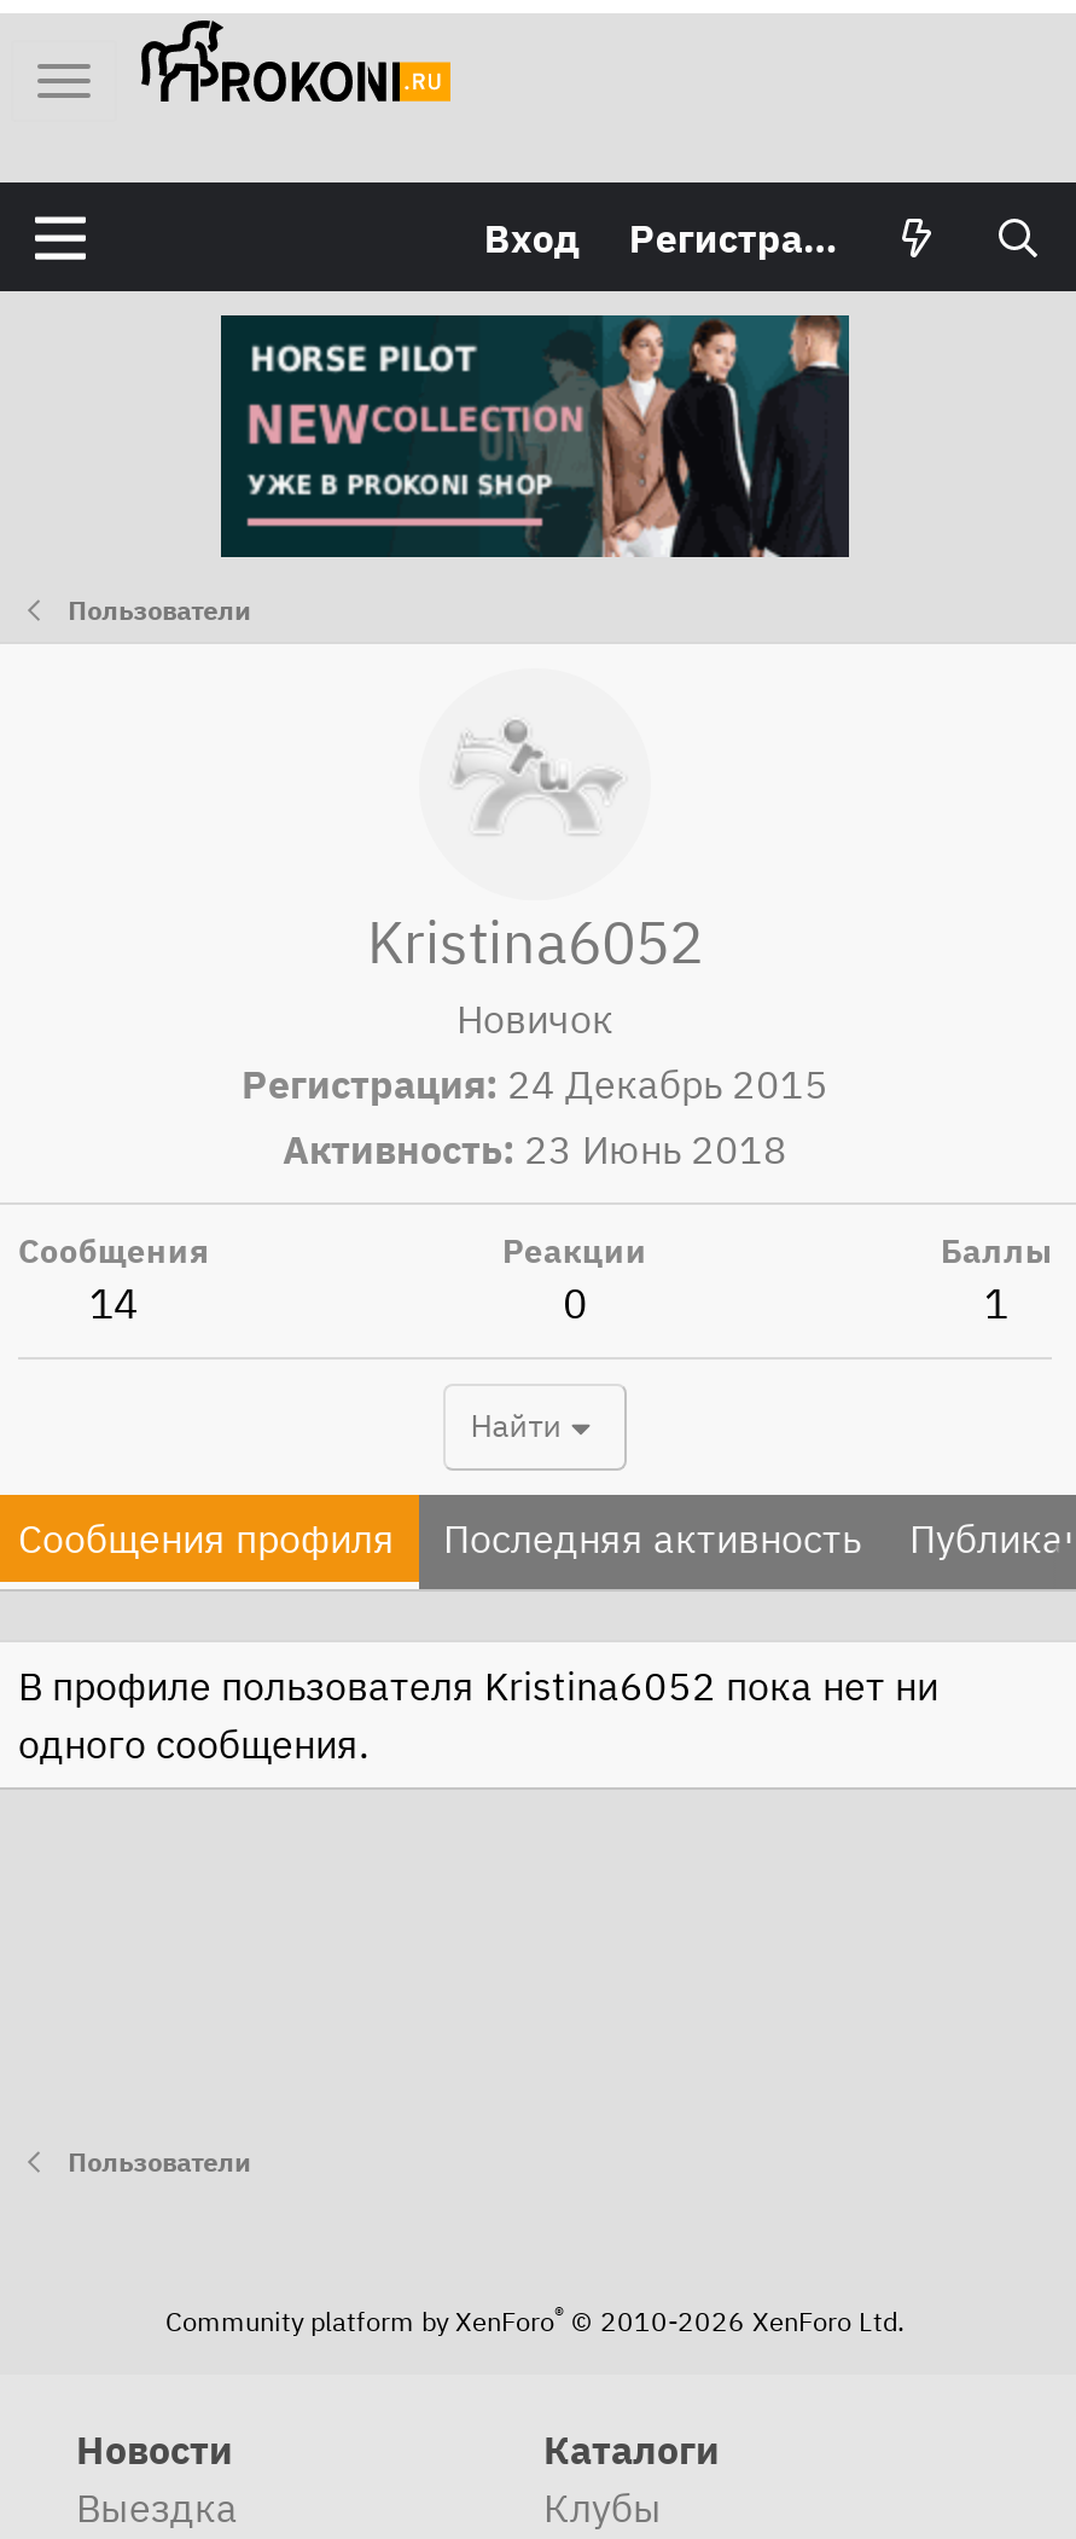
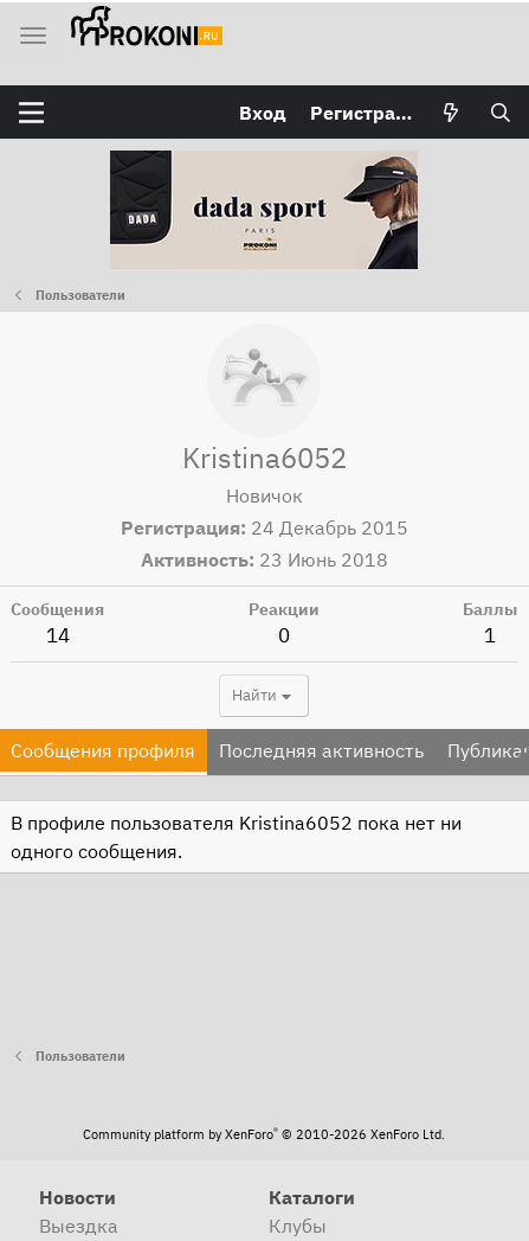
[219,313,851,560] [image] -> [109,149,419,270] [image]

